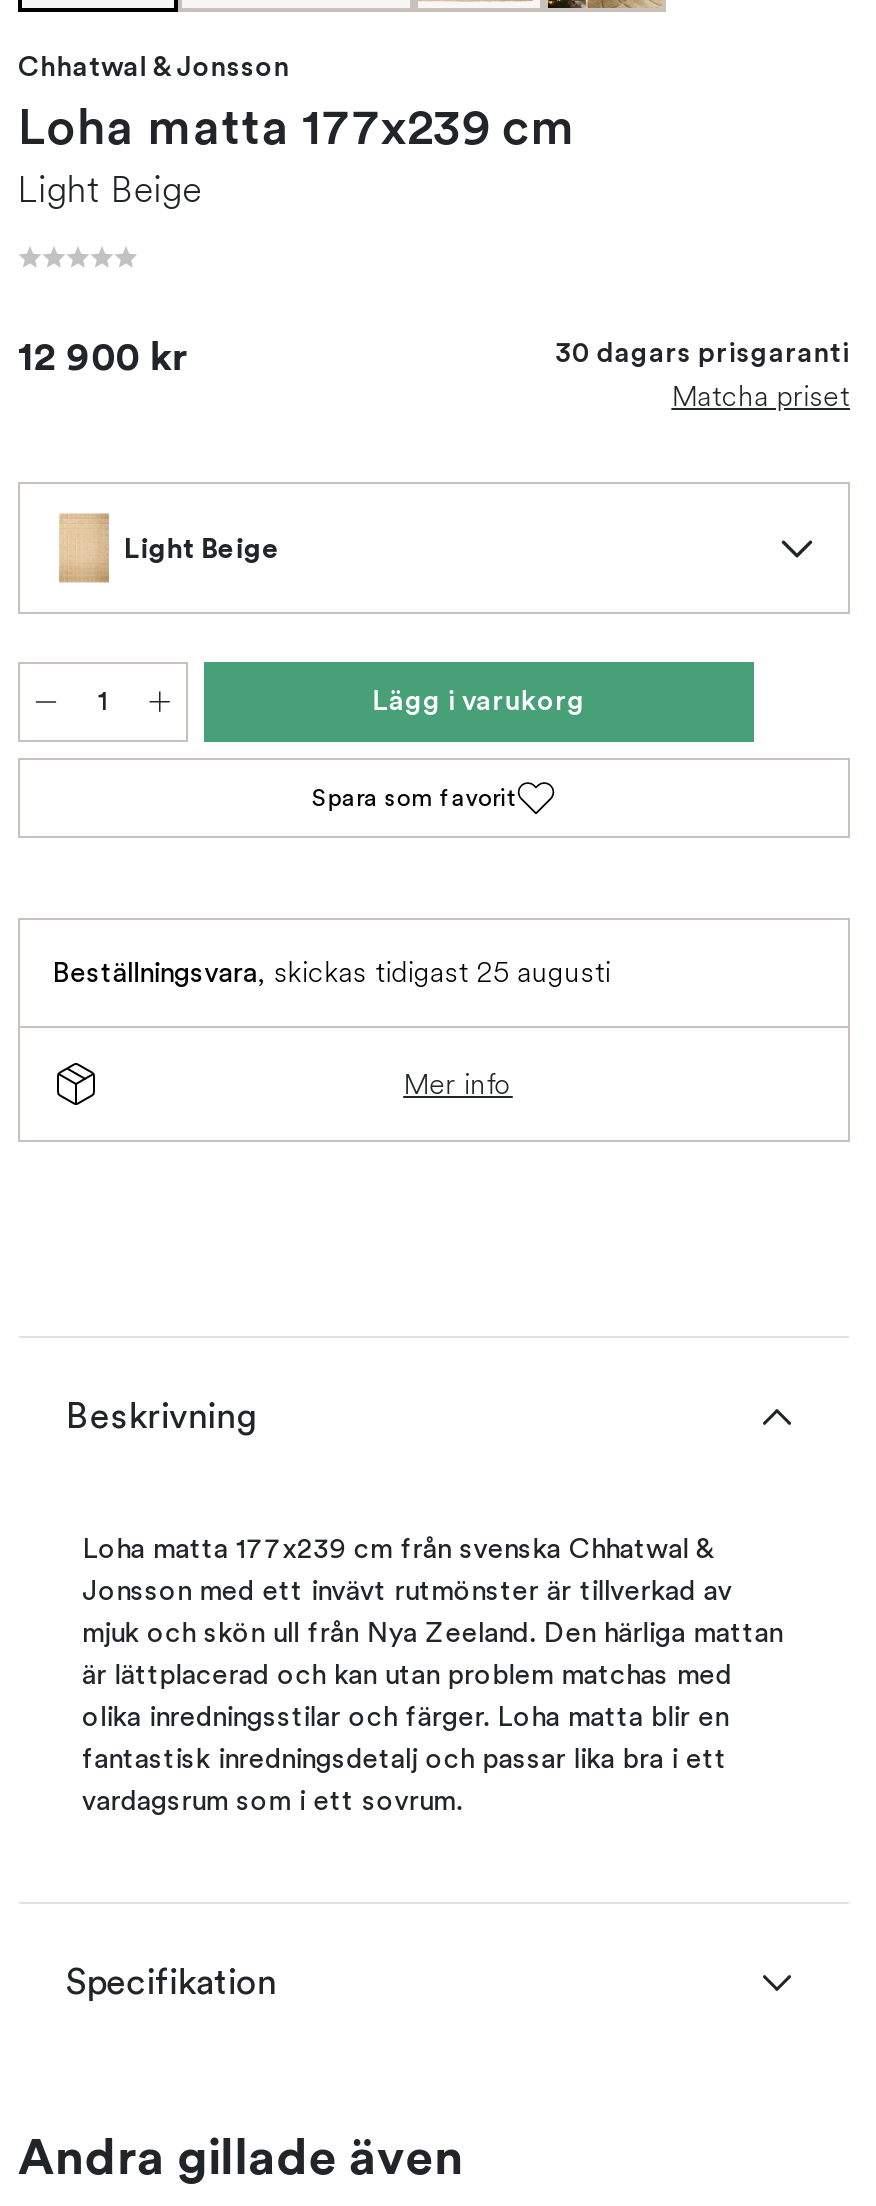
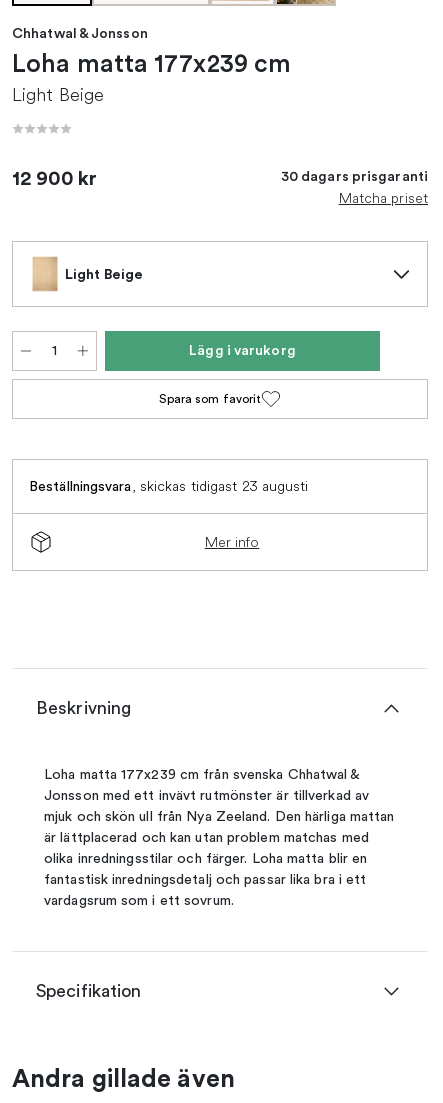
[52,954,611,990] Beställningsvara, skickas tidigast 25 augusti -> [29,477,308,495] Beställningsvara, skickas tidigast 23 augusti

